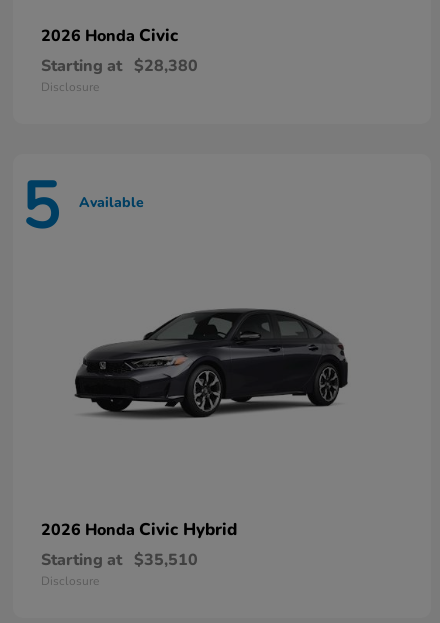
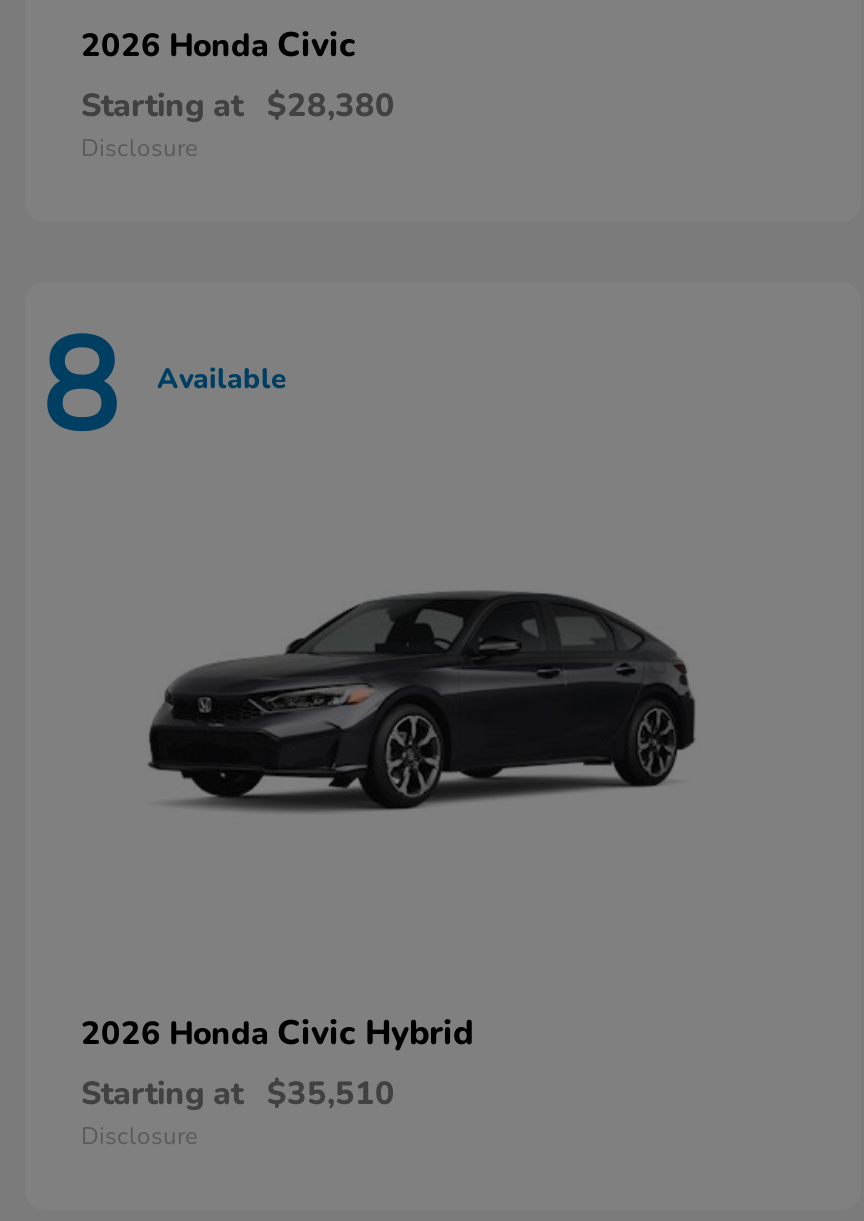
[21,163,144,251] 5 Available -> [41,299,287,475] 8 Available

